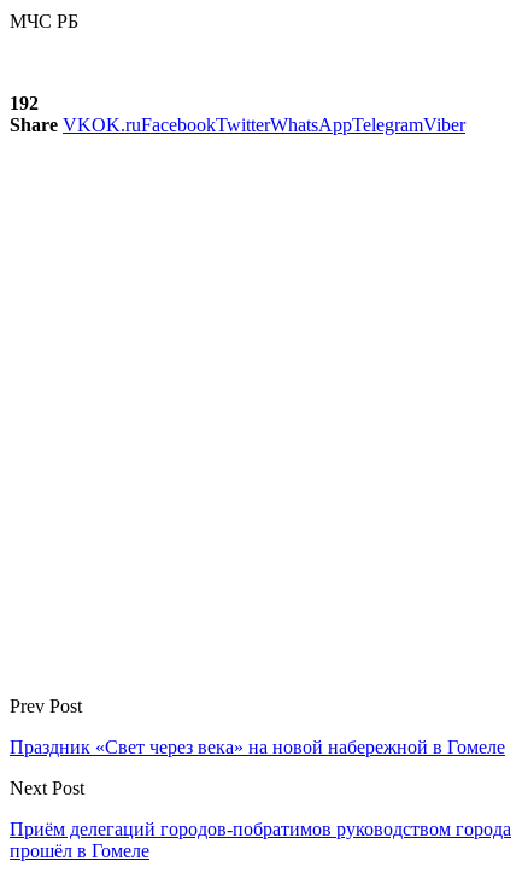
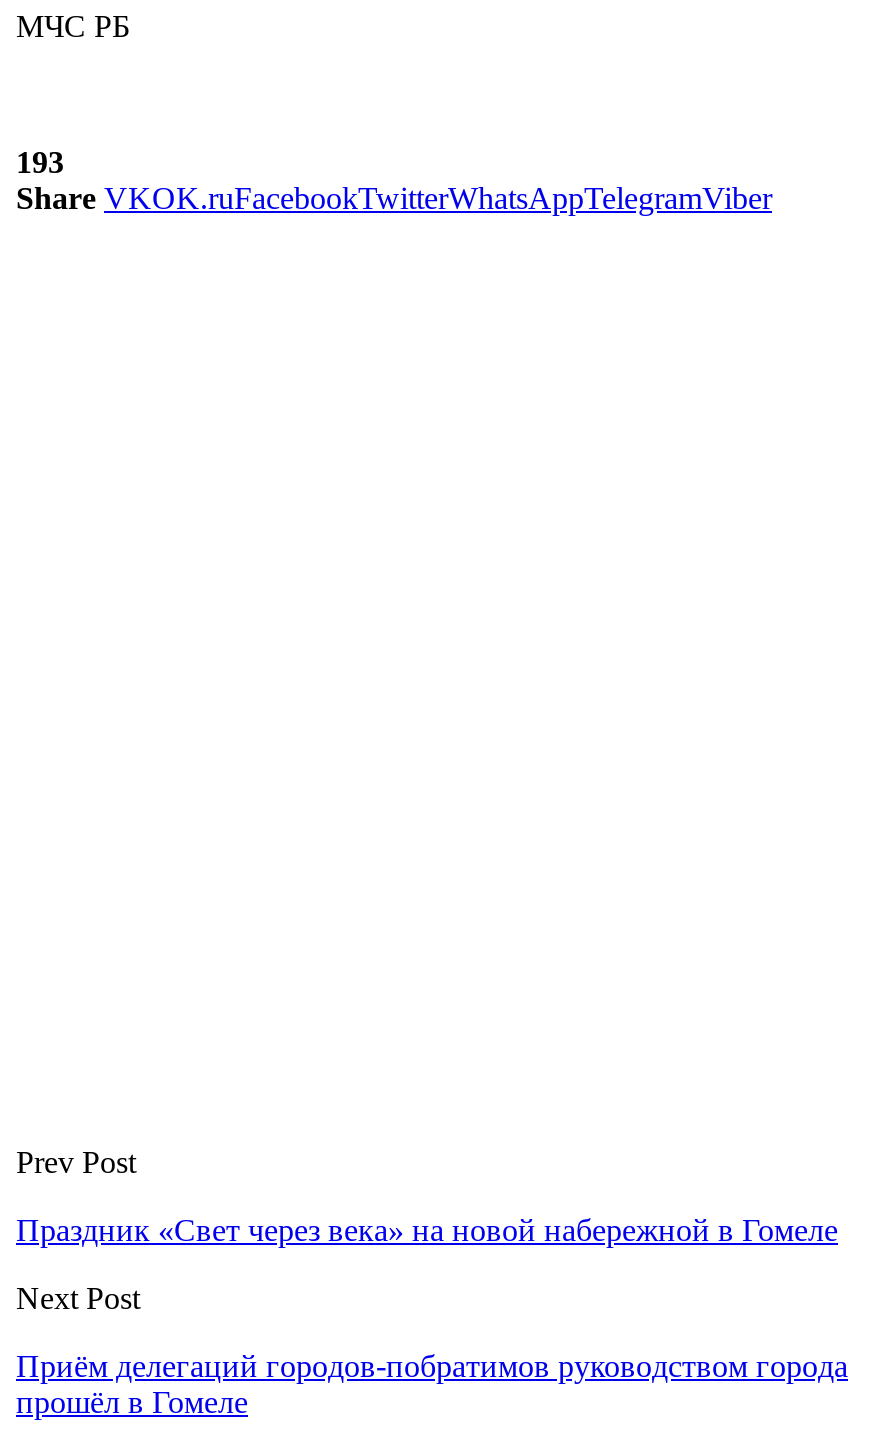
[10,93,39,113] 192 -> [16,145,64,179] 193

